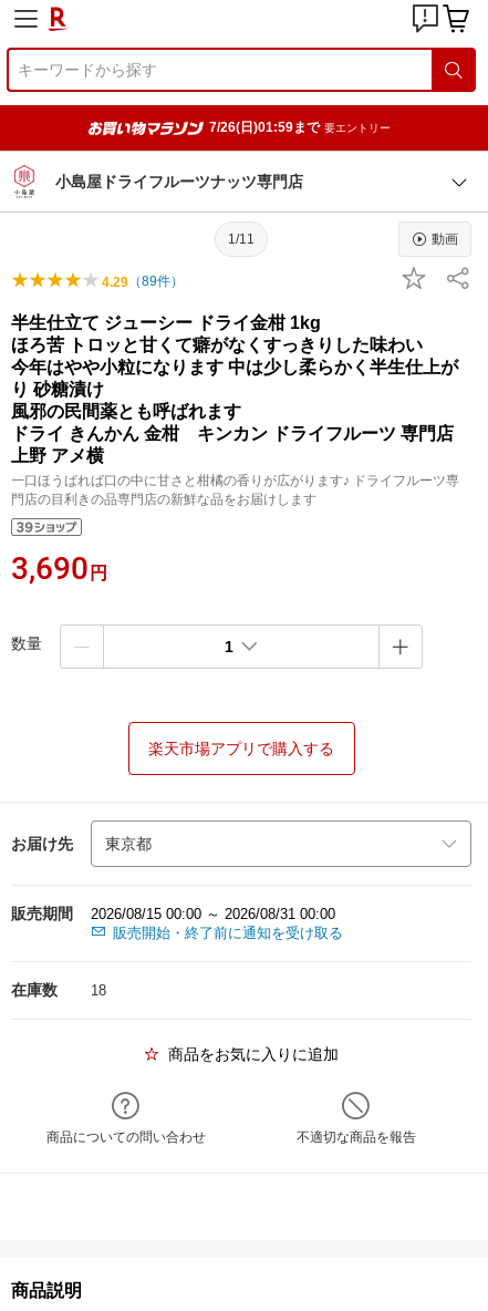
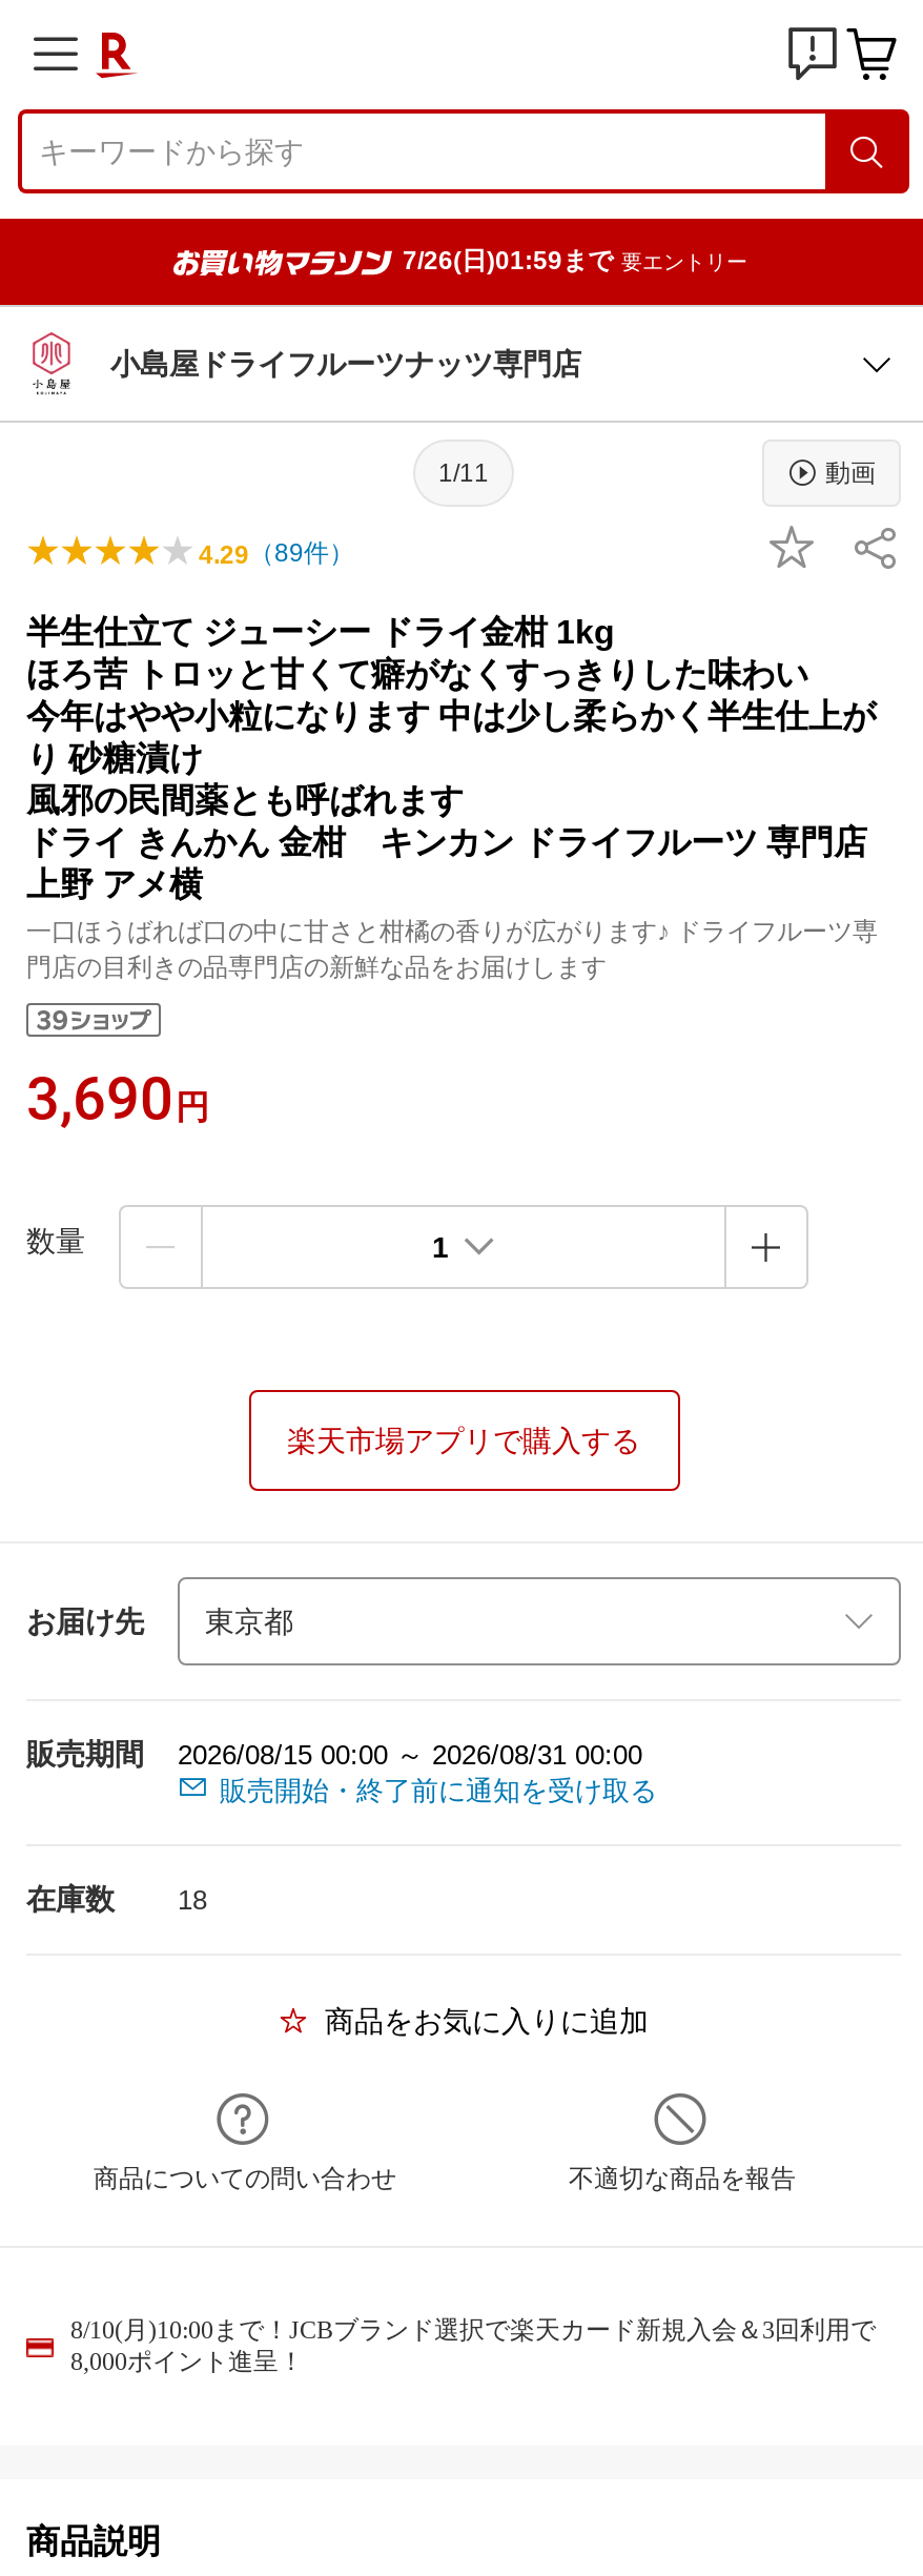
none -> [70,2315,876,2376] 8/10(月)10:00まで！JCBブランド選択で楽天カード新規入会＆3回利用で | 8,000ポイント進呈！

